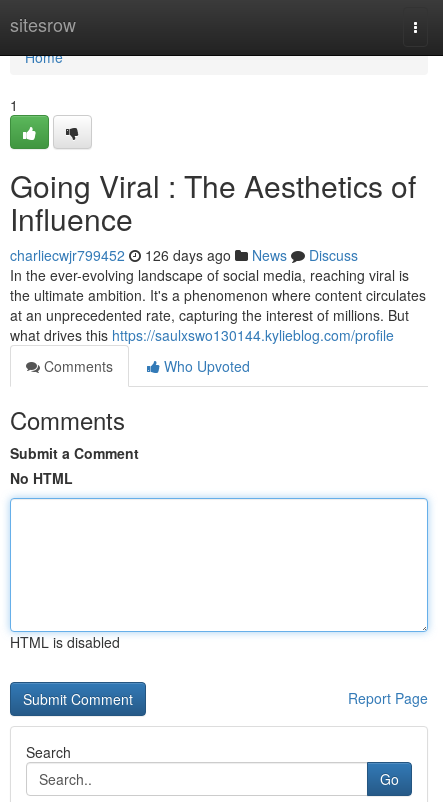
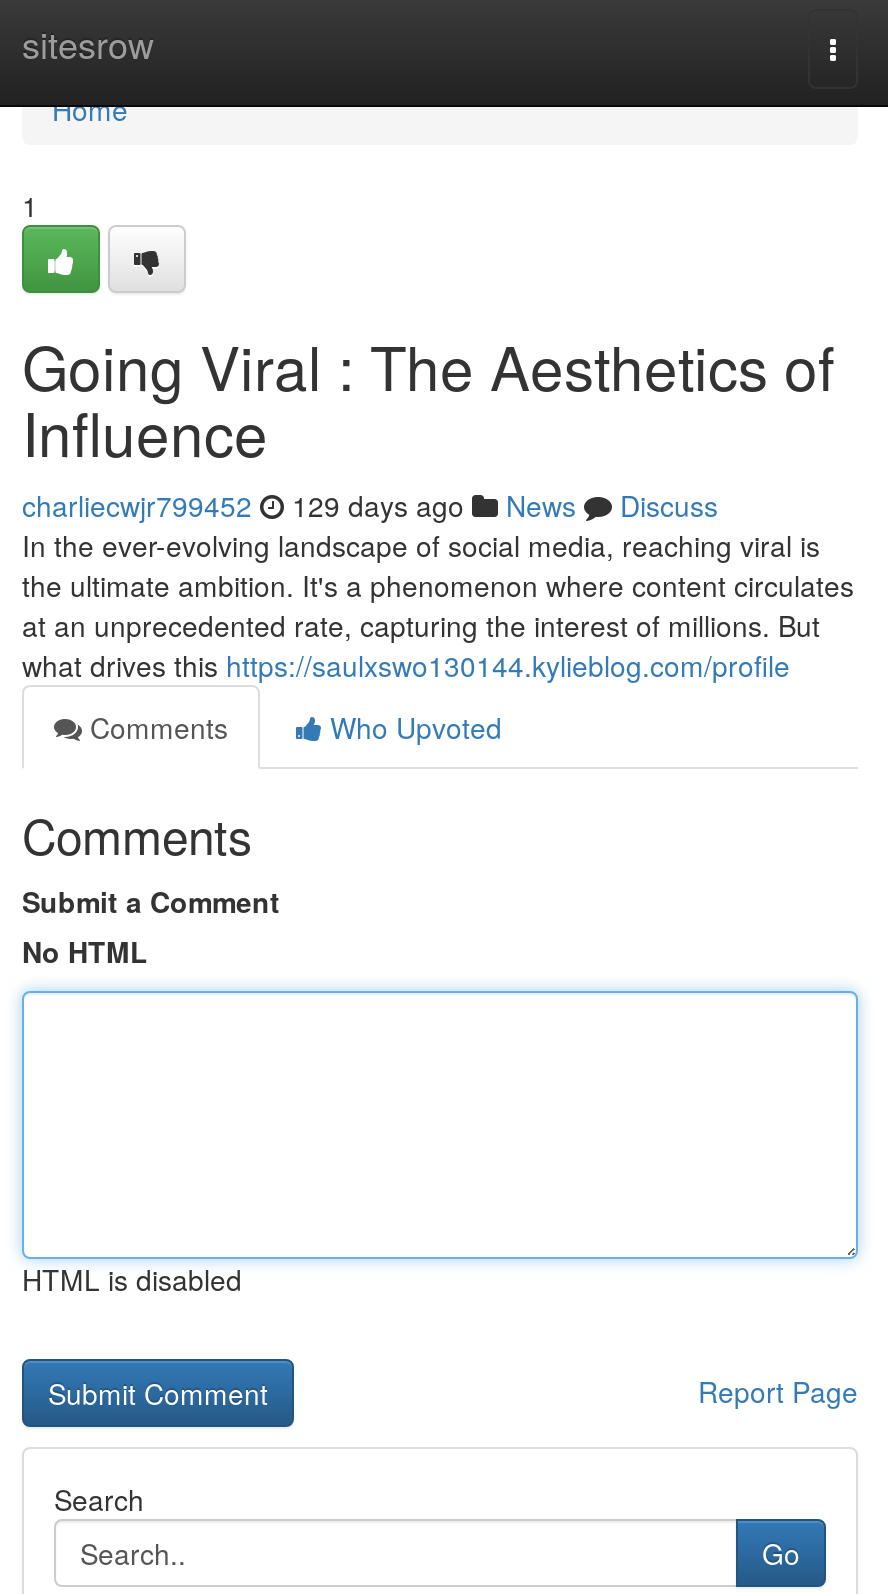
[10,245,358,265] charliecwjr799452 126 days ago News Discuss -> [22,485,718,525] charliecwjr799452 129 days ago News Discuss

